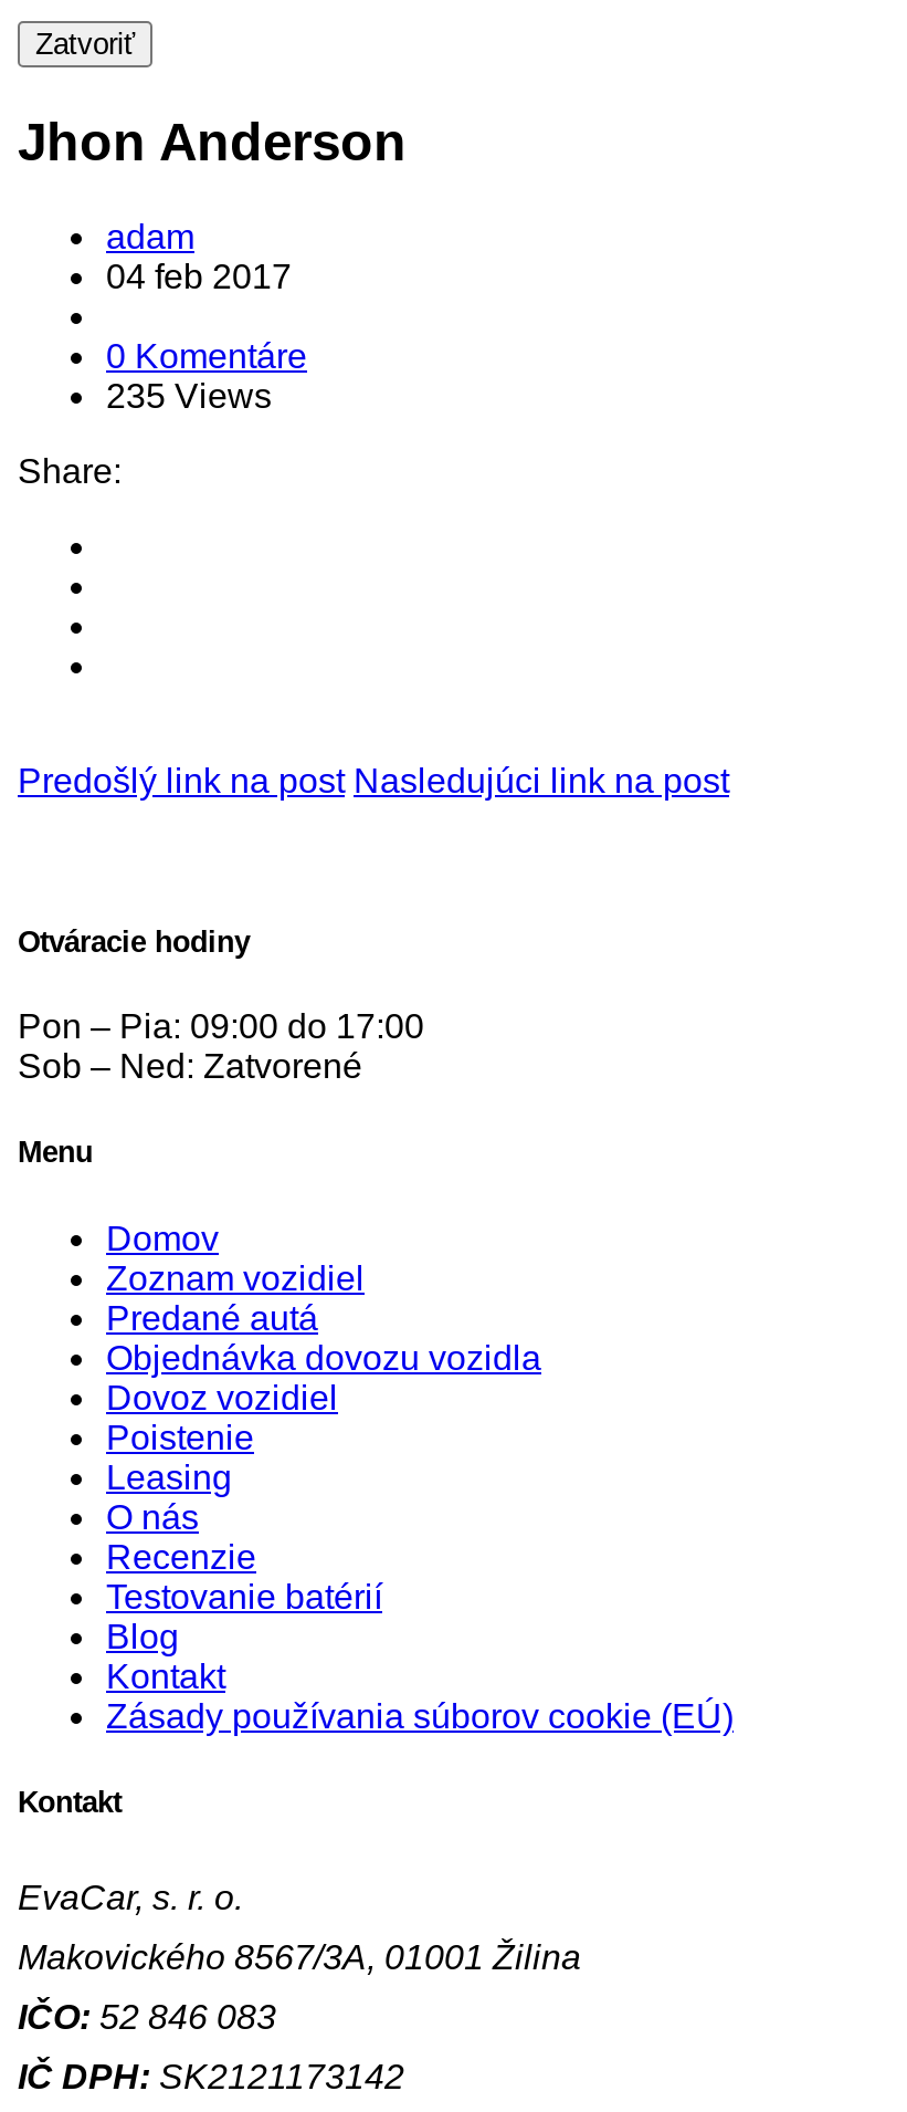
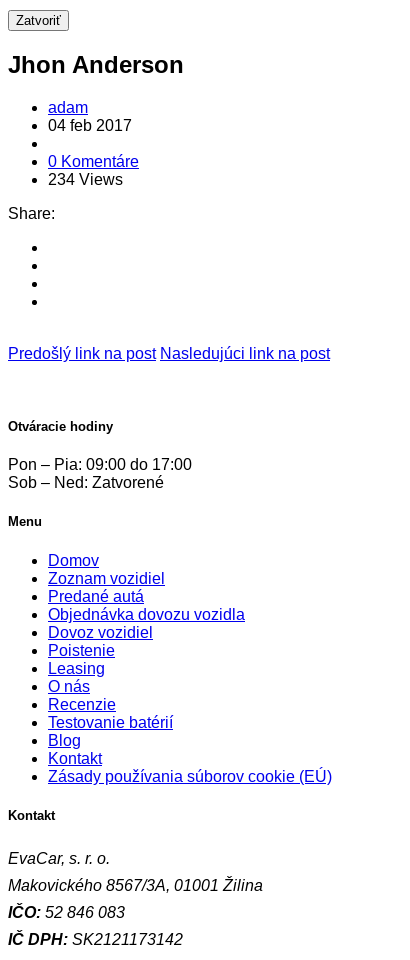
[106,377,272,414] 235 Views -> [48,171,123,188] 234 Views

